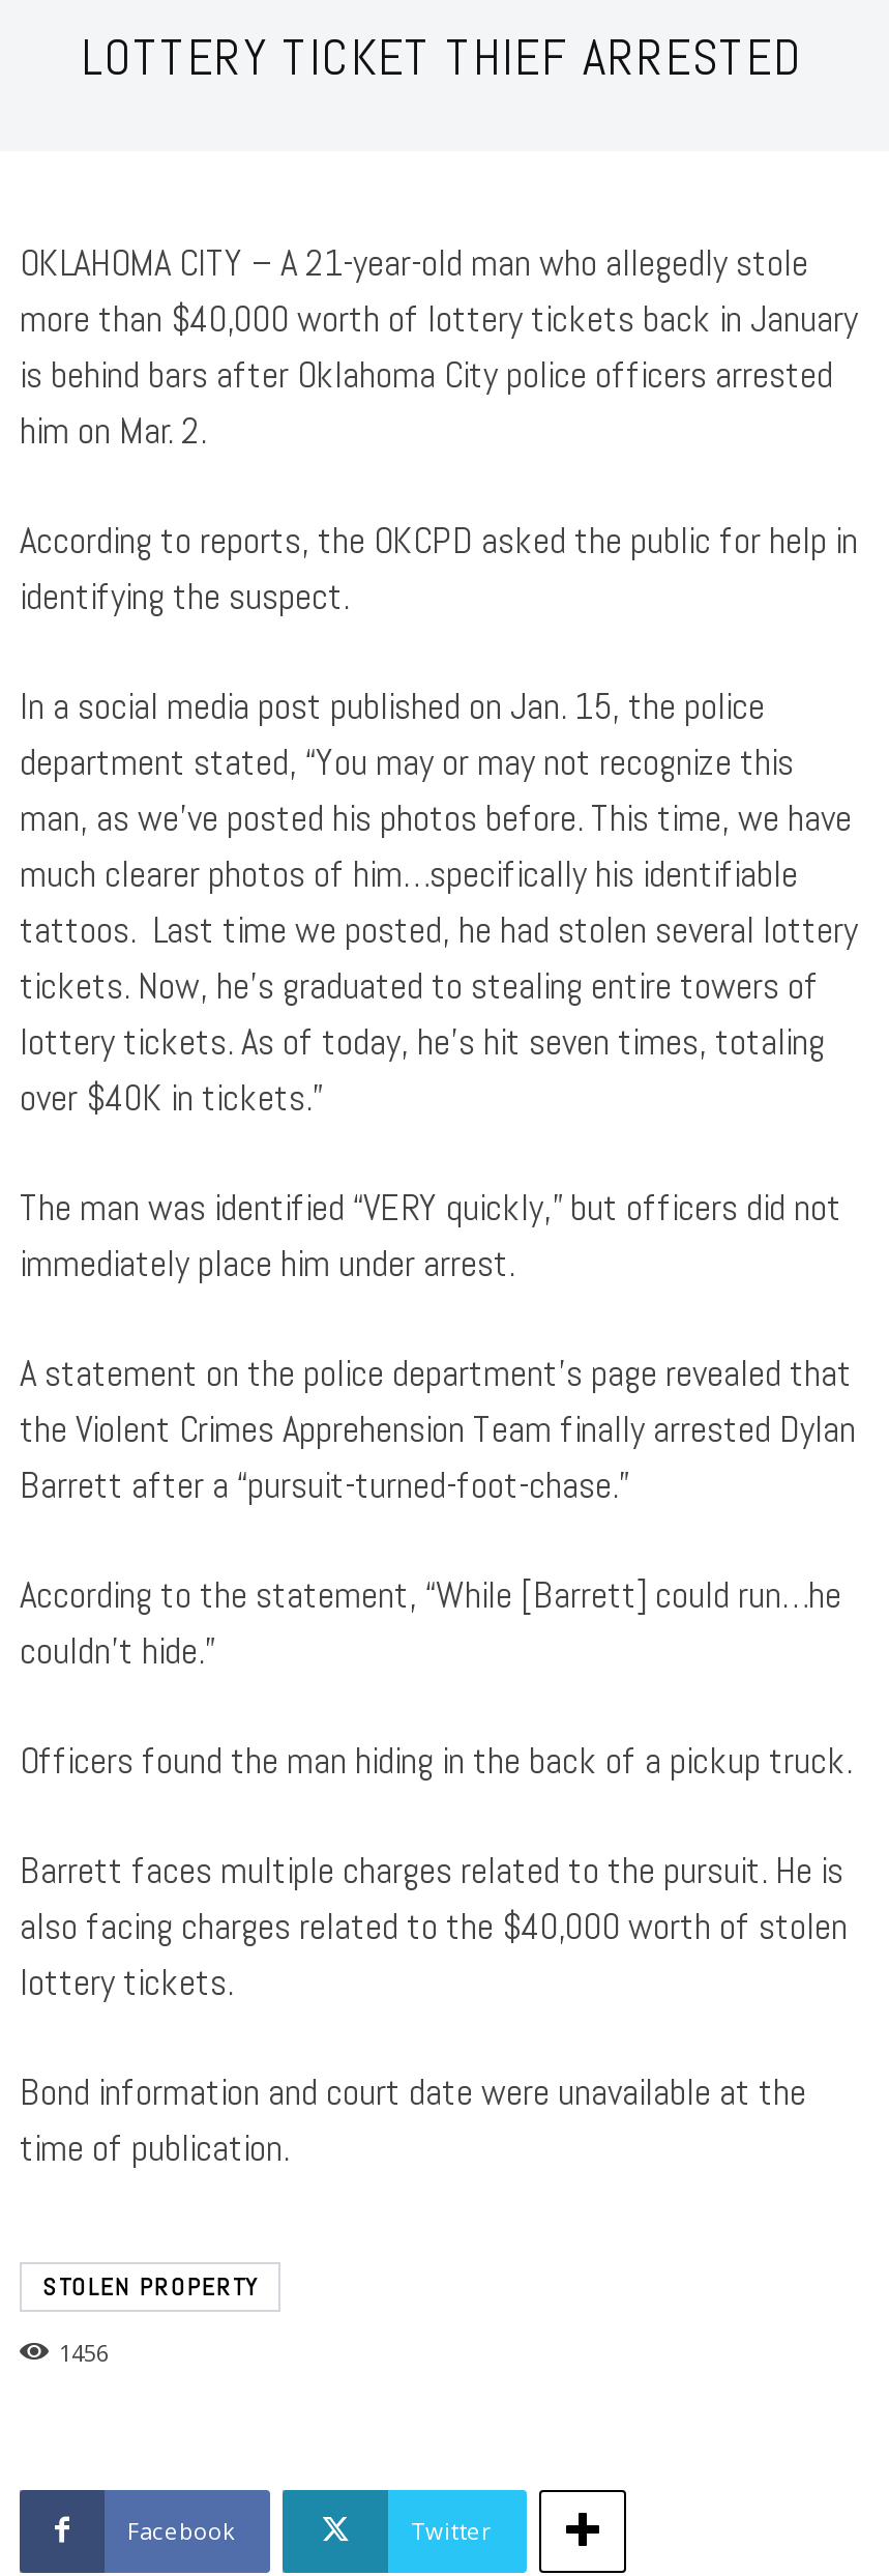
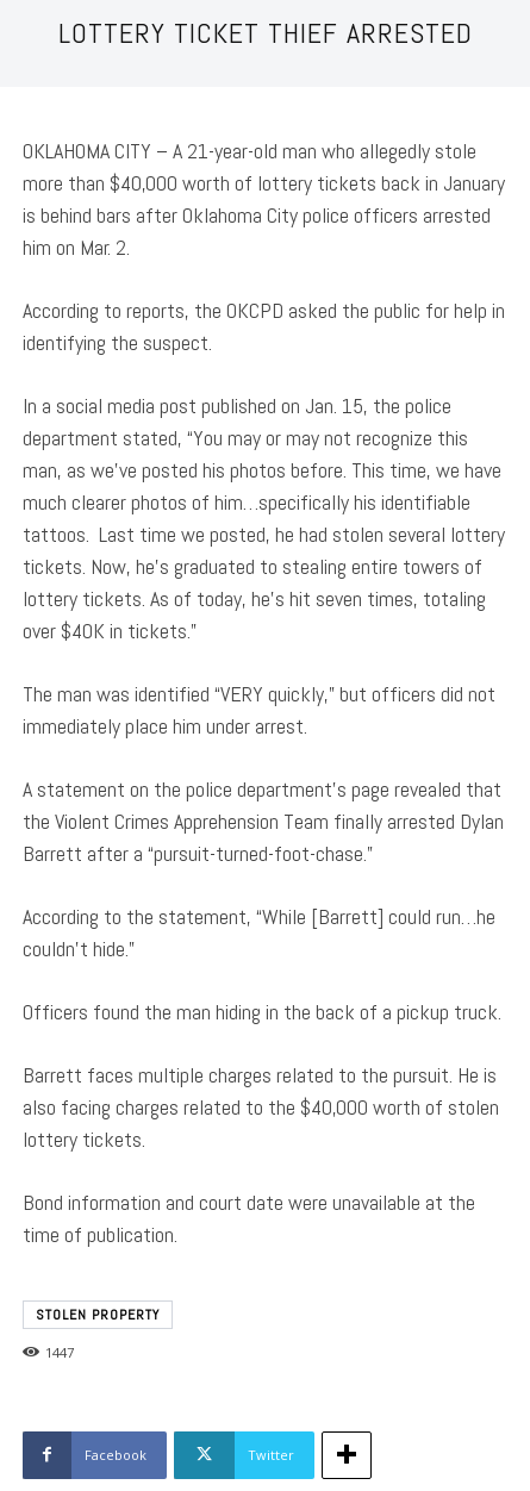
[59,2336,109,2367] 1456 -> [45,1343,74,1361] 1447

